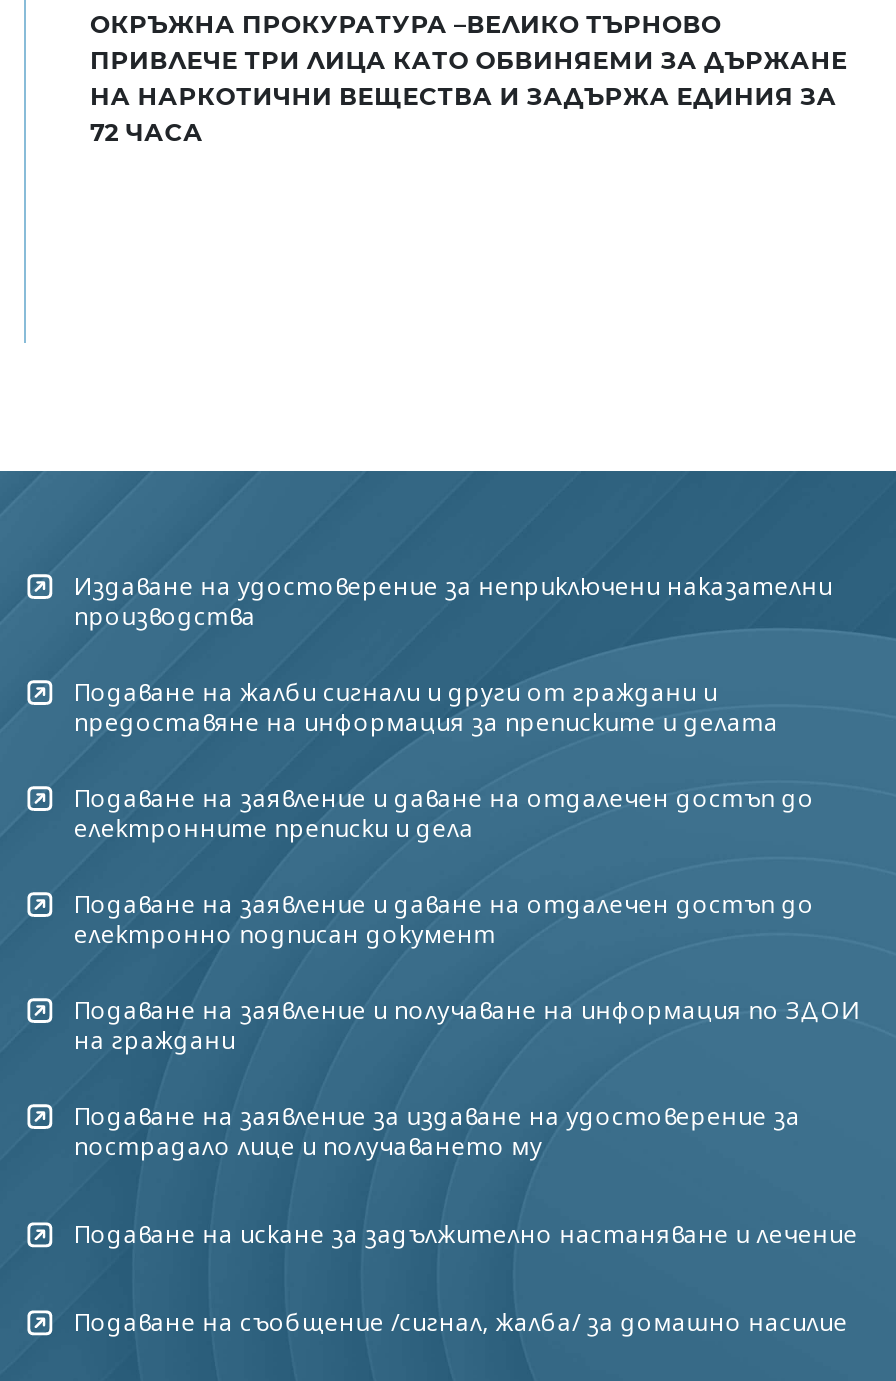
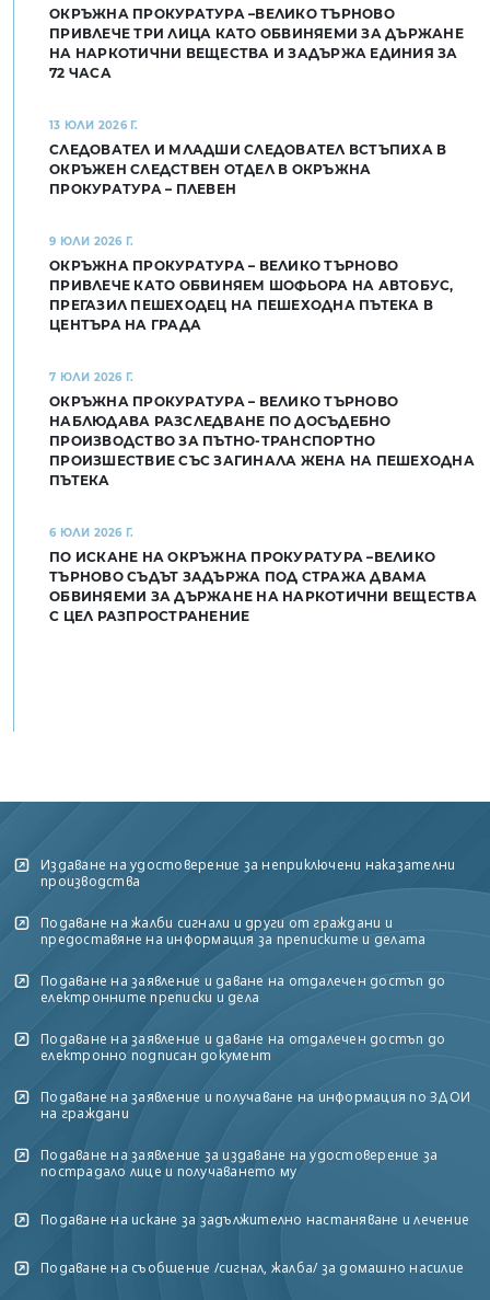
none -> [49,118,477,624] 13 ЮЛИ 2026 Г. | СЛЕДОВАТЕЛ И МЛАДШИ СЛЕДОВАТЕЛ ВСТЪПИХА В | ОКРЪЖЕН СЛЕДСТВЕН ОТДЕЛ В ОКРЪЖНА | ПРОКУРАТУРА – ПЛЕВЕН | 9 ЮЛИ 2026 Г. | ОКРЪЖНА ПРОКУРАТУРА – ВЕЛИКО ТЪРНОВО | ПРИВЛЕЧЕ КАТО ОБВИНЯЕМ ШОФЬОРА НА АВТОБУС, | ПРЕГАЗИЛ ПЕШЕХОДЕЦ НА ПЕШЕХОДНА ПЪТЕКА В | ЦЕНТЪРА НА ГРАДА | 7 ЮЛИ 2026 Г. | ОКРЪЖНА ПРОКУРАТУРА – ВЕЛИКО ТЪРНОВО | НАБЛЮДАВА РАЗСЛЕДВАНЕ ПО ДОСЪДЕБНО | ПРОИЗВОДСТВО ЗА ПЪТНО-ТРАНСПОРТНО | ПРОИЗШЕСТВИЕ СЪС ЗАГИНАЛА ЖЕНА НА ПЕШЕХОДНА | ПЪТЕКА | 6 ЮЛИ 2026 Г. | ПО ИСКАНЕ НА ОКРЪЖНА ПРОКУРАТУРА –ВЕЛИКО | ТЪРНОВО СЪДЪТ ЗАДЪРЖА ПОД СТРАЖА ДВАМА | ОБВИНЯЕМИ ЗА ДЪРЖАНЕ НА НАРКОТИЧНИ ВЕЩЕСТВА | С ЦЕЛ РАЗПРОСТРАНЕНИЕ

